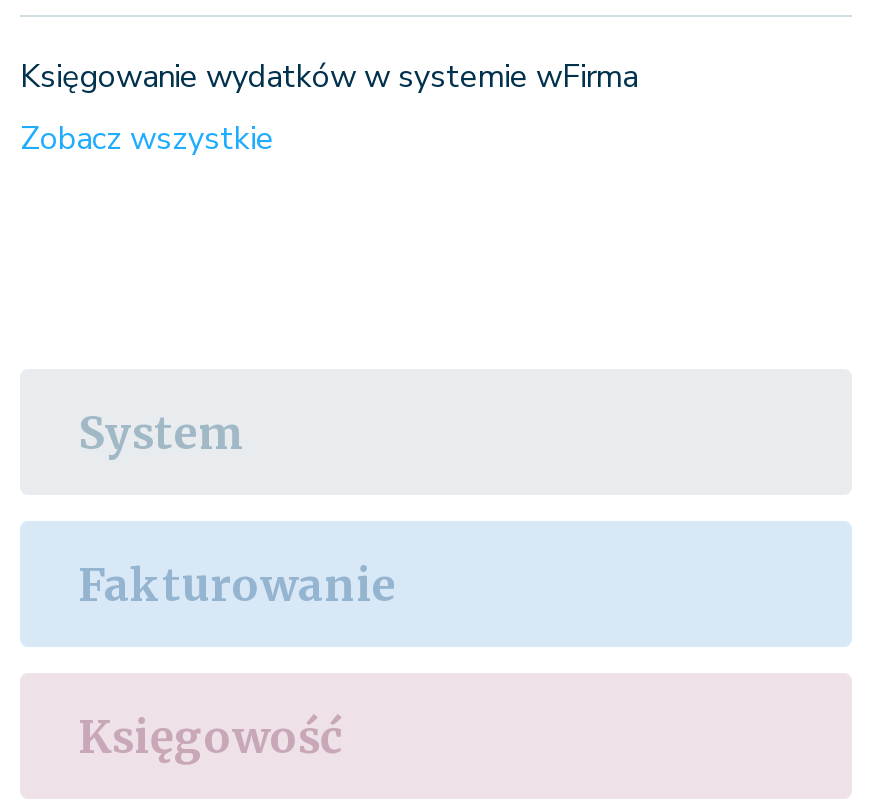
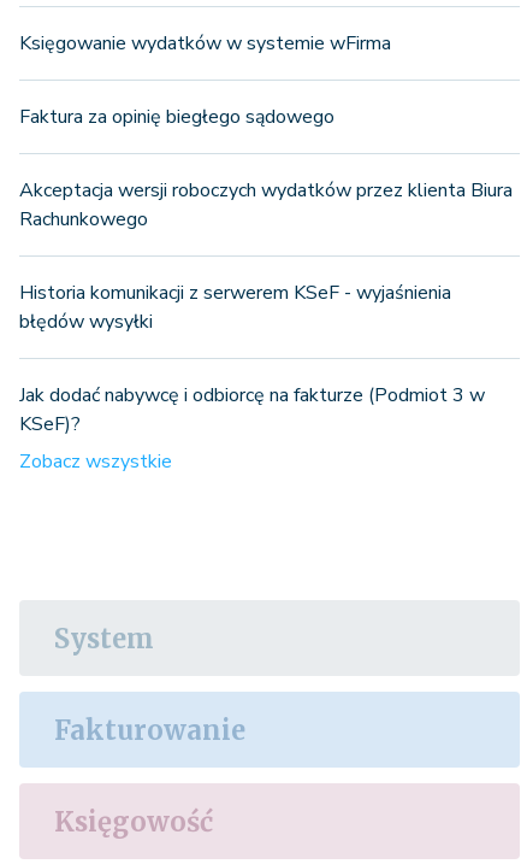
none -> [19,104,513,437] Faktura za opinię biegłego sądowego | Akceptacja wersji roboczych wydatków przez klienta Biura | Rachunkowego | Historia komunikacji z serwerem KSeF - wyjaśnienia | błędów wysyłki | Jak dodać nabywcę i odbiorcę na fakturze (Podmiot 3 w | KSeF)?

